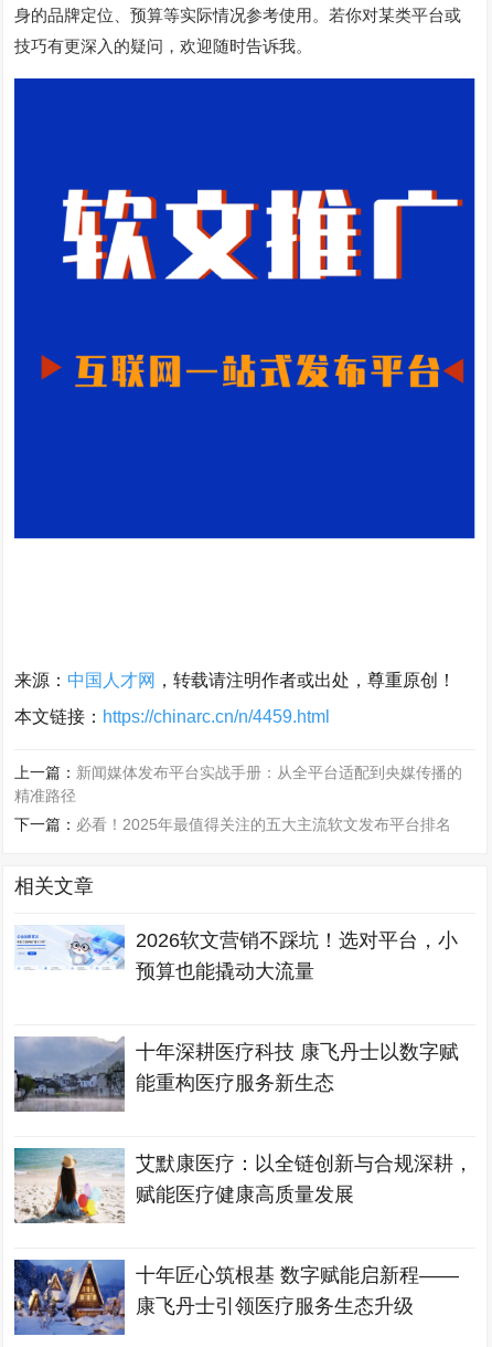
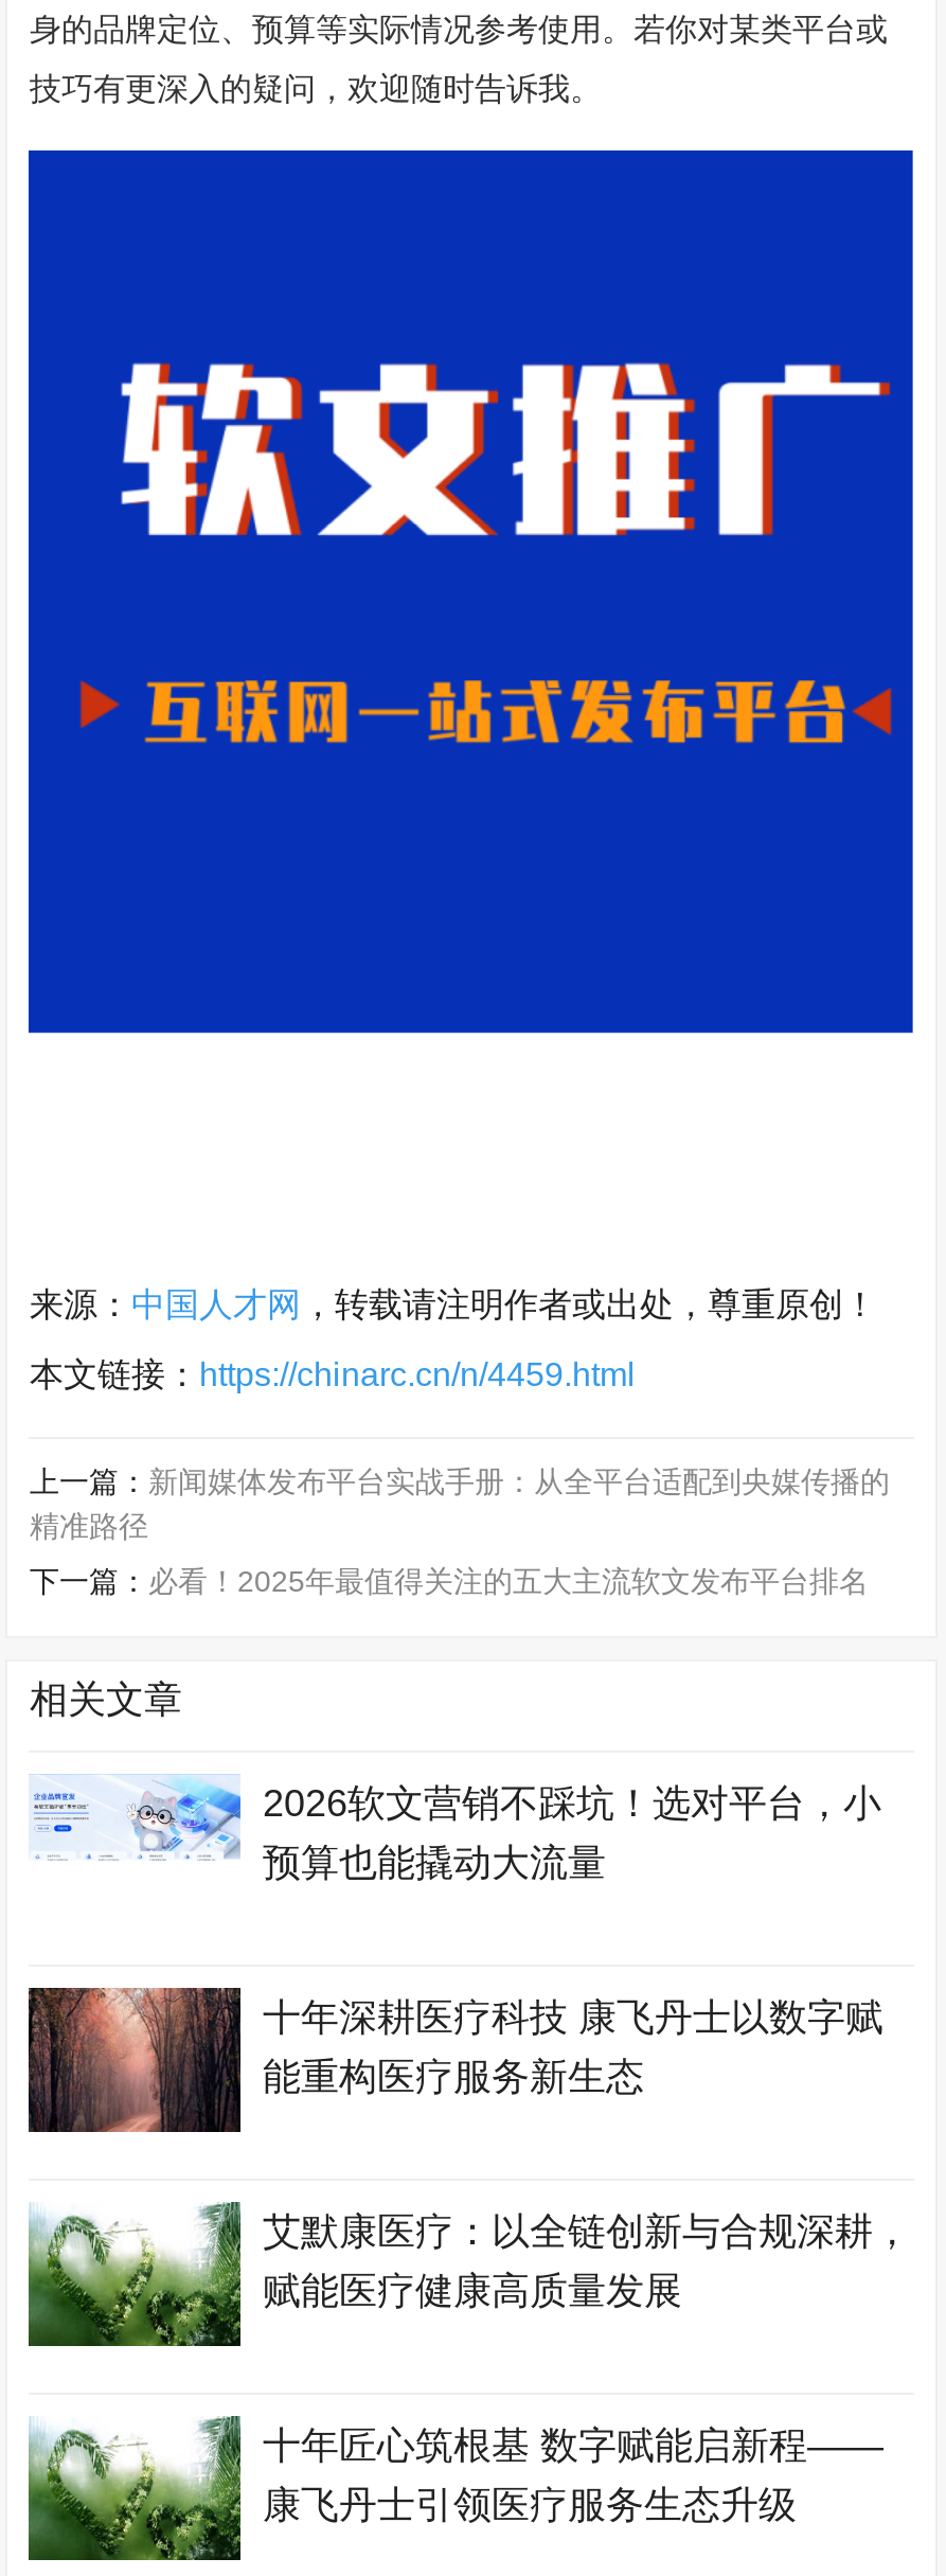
[14,1036,126,1112] [image] -> [29,1986,243,2132] [image]
[13,1147,125,1224] [image] -> [26,2202,243,2348] [image]
[13,1259,126,1336] [image] -> [26,2414,243,2562] [image]

